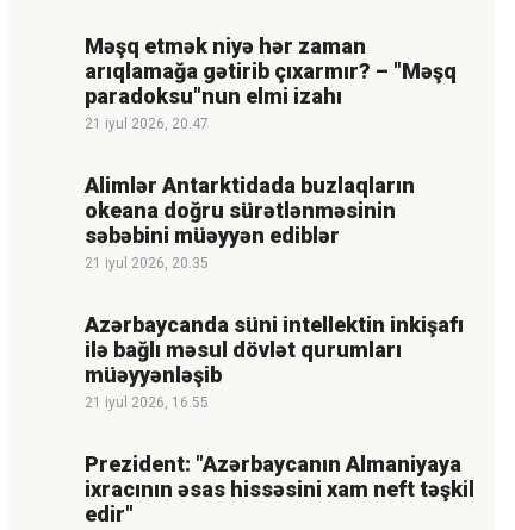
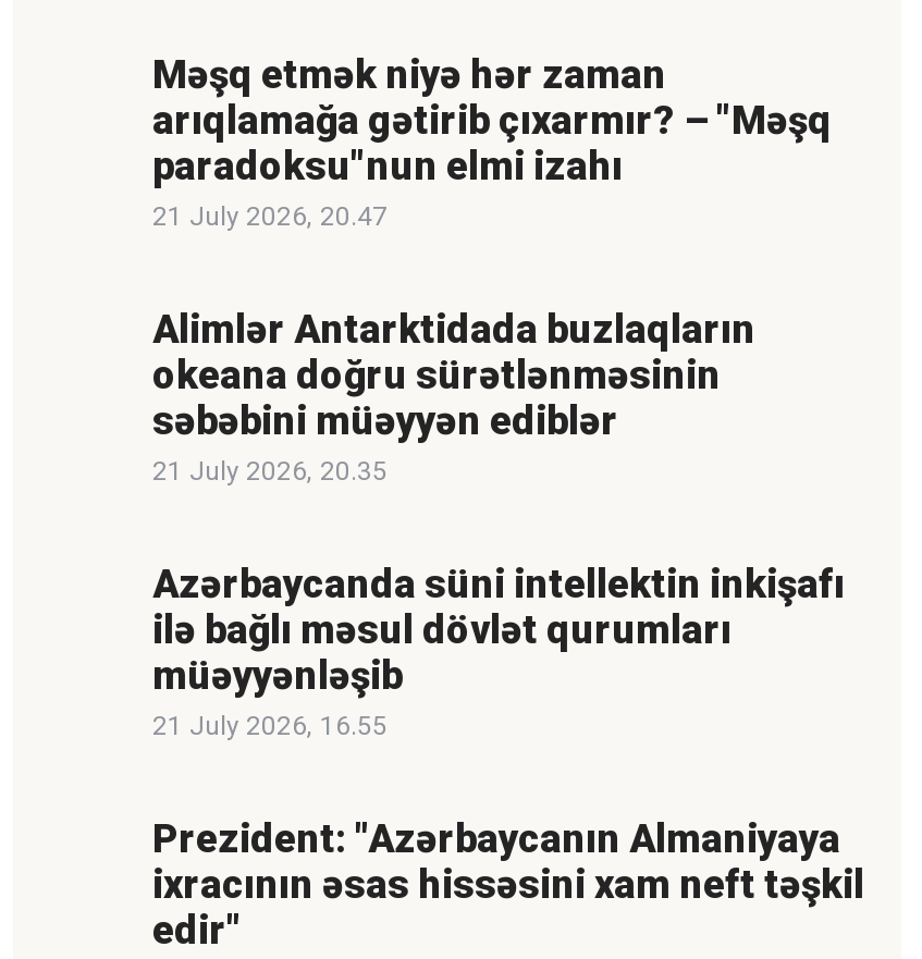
[85,115,209,132] 21 iyul 2026, 20.47 -> [152,201,388,231] 21 July 2026, 20.47
[85,255,209,271] 21 iyul 2026, 20.35 -> [152,455,388,486] 21 July 2026, 20.35
[85,394,209,411] 21 iyul 2026, 16.55 -> [152,710,388,741] 21 July 2026, 16.55

